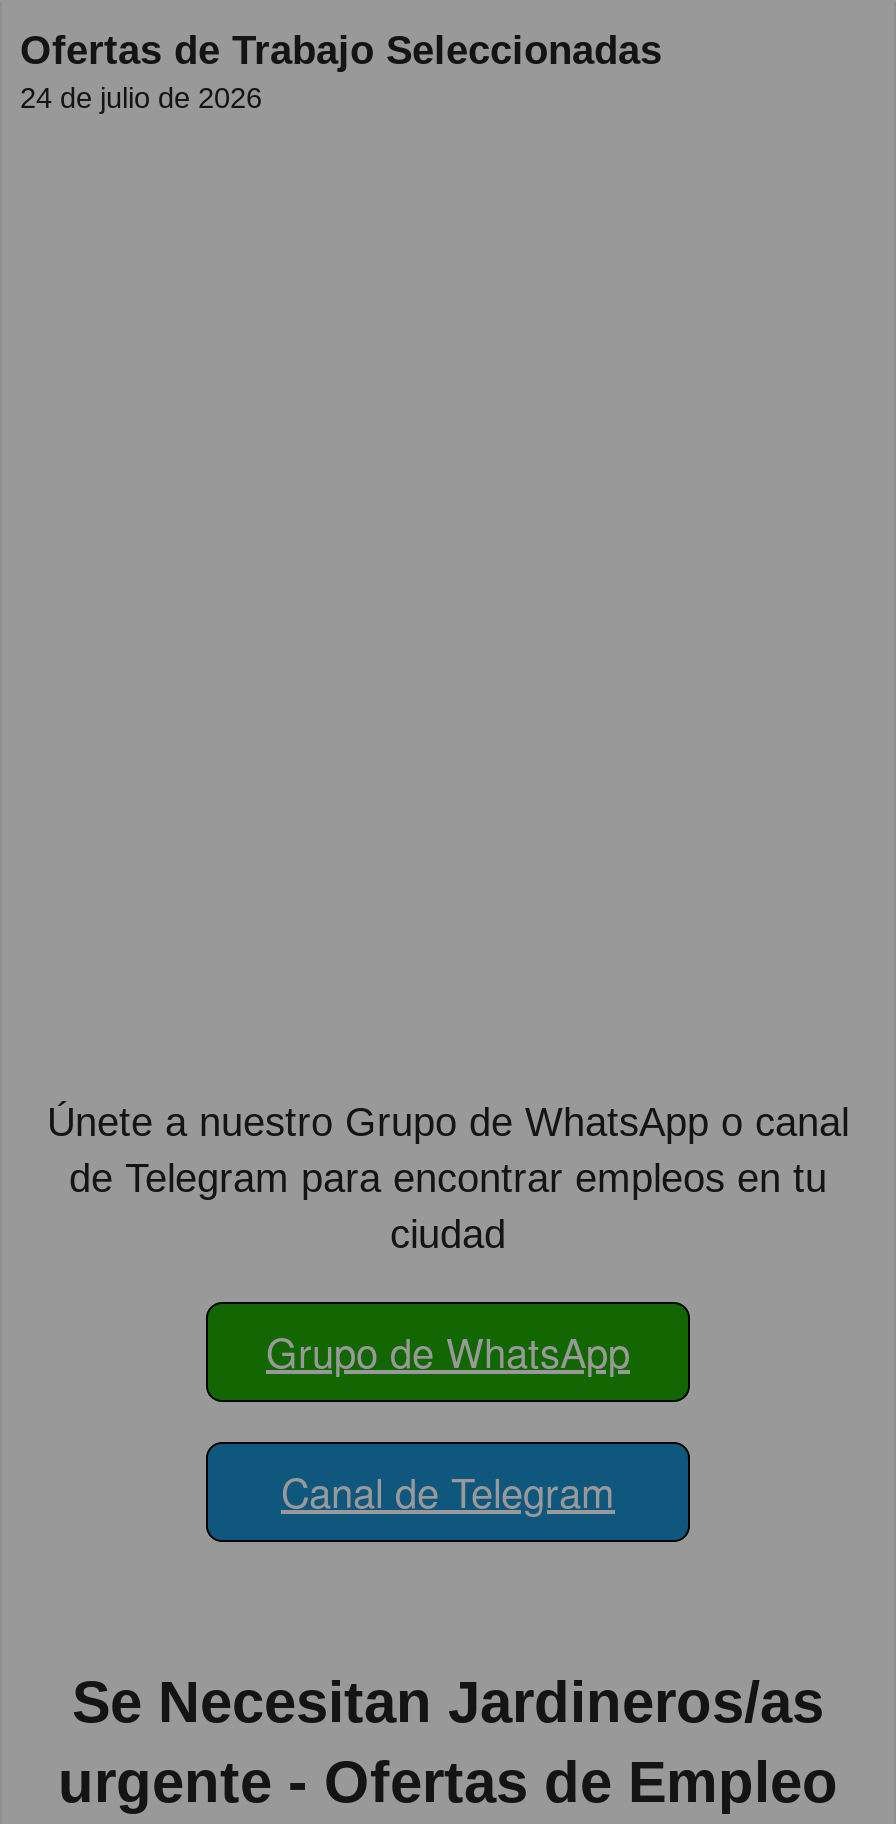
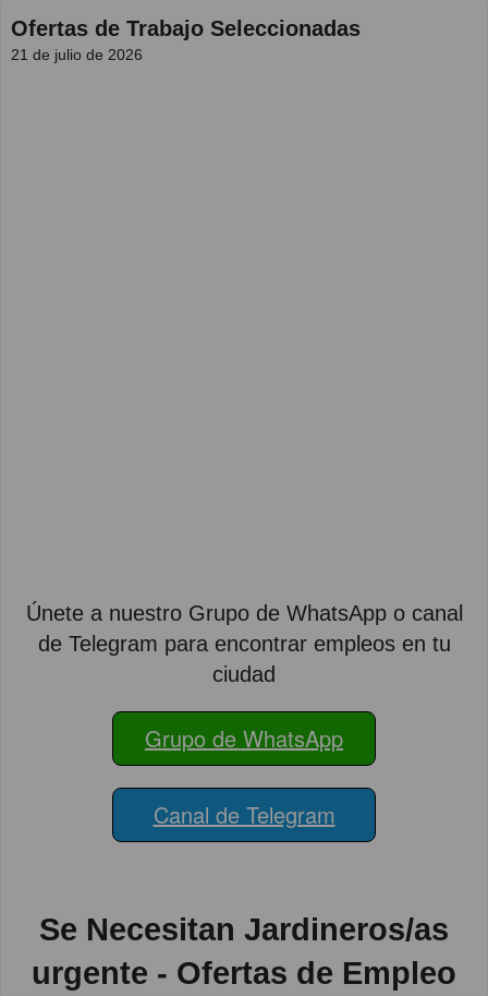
[20,83,262,115] 24 de julio de 2026 -> [11,46,143,64] 21 de julio de 2026

